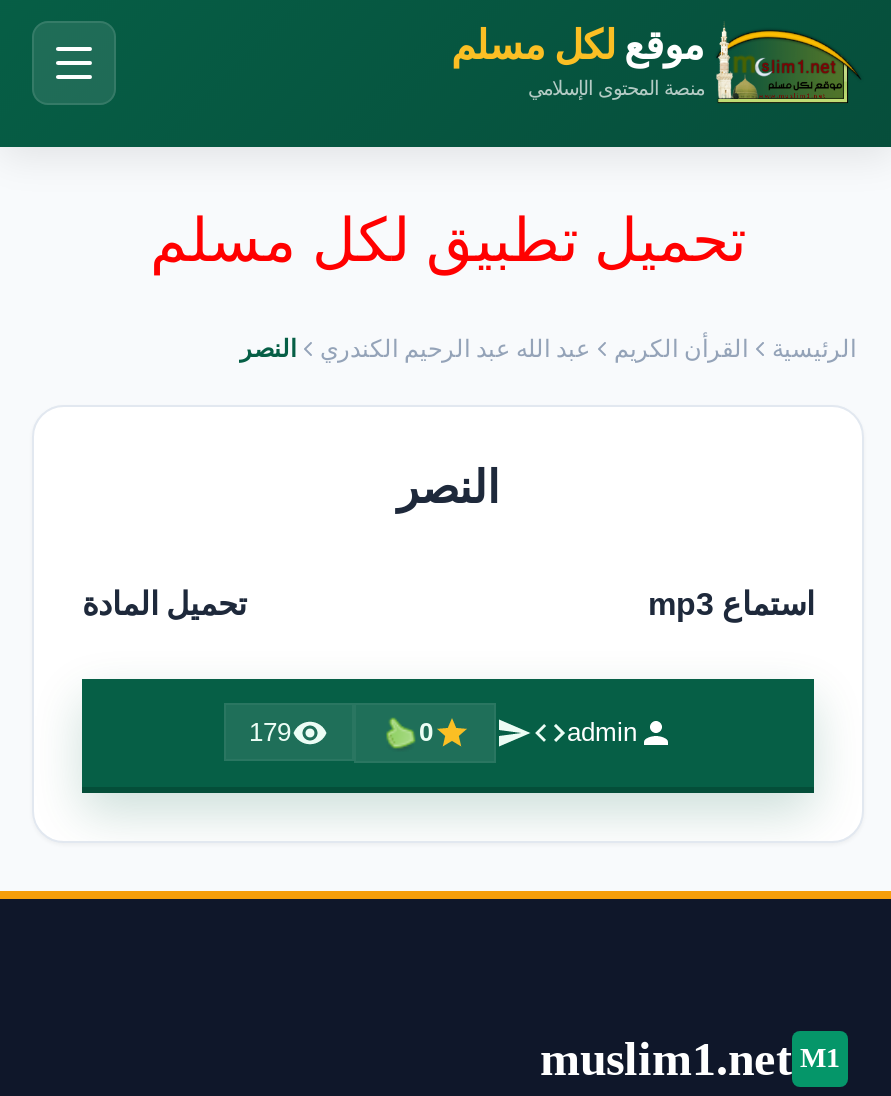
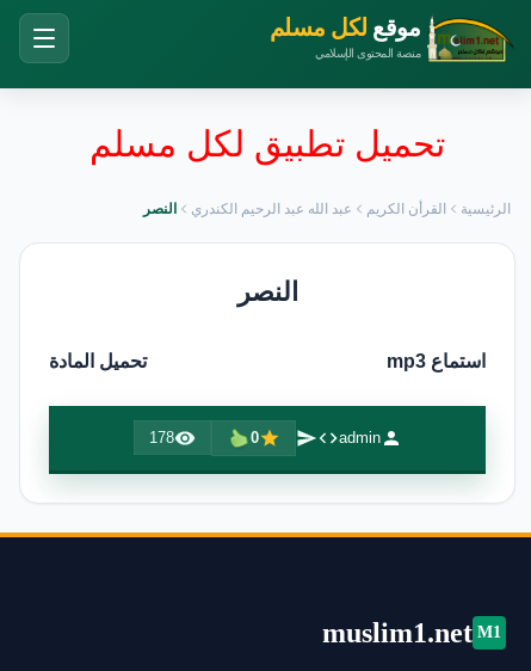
[249,717,291,747] 179 -> [149,429,174,447] 178

